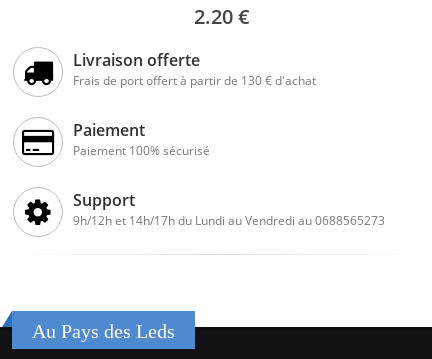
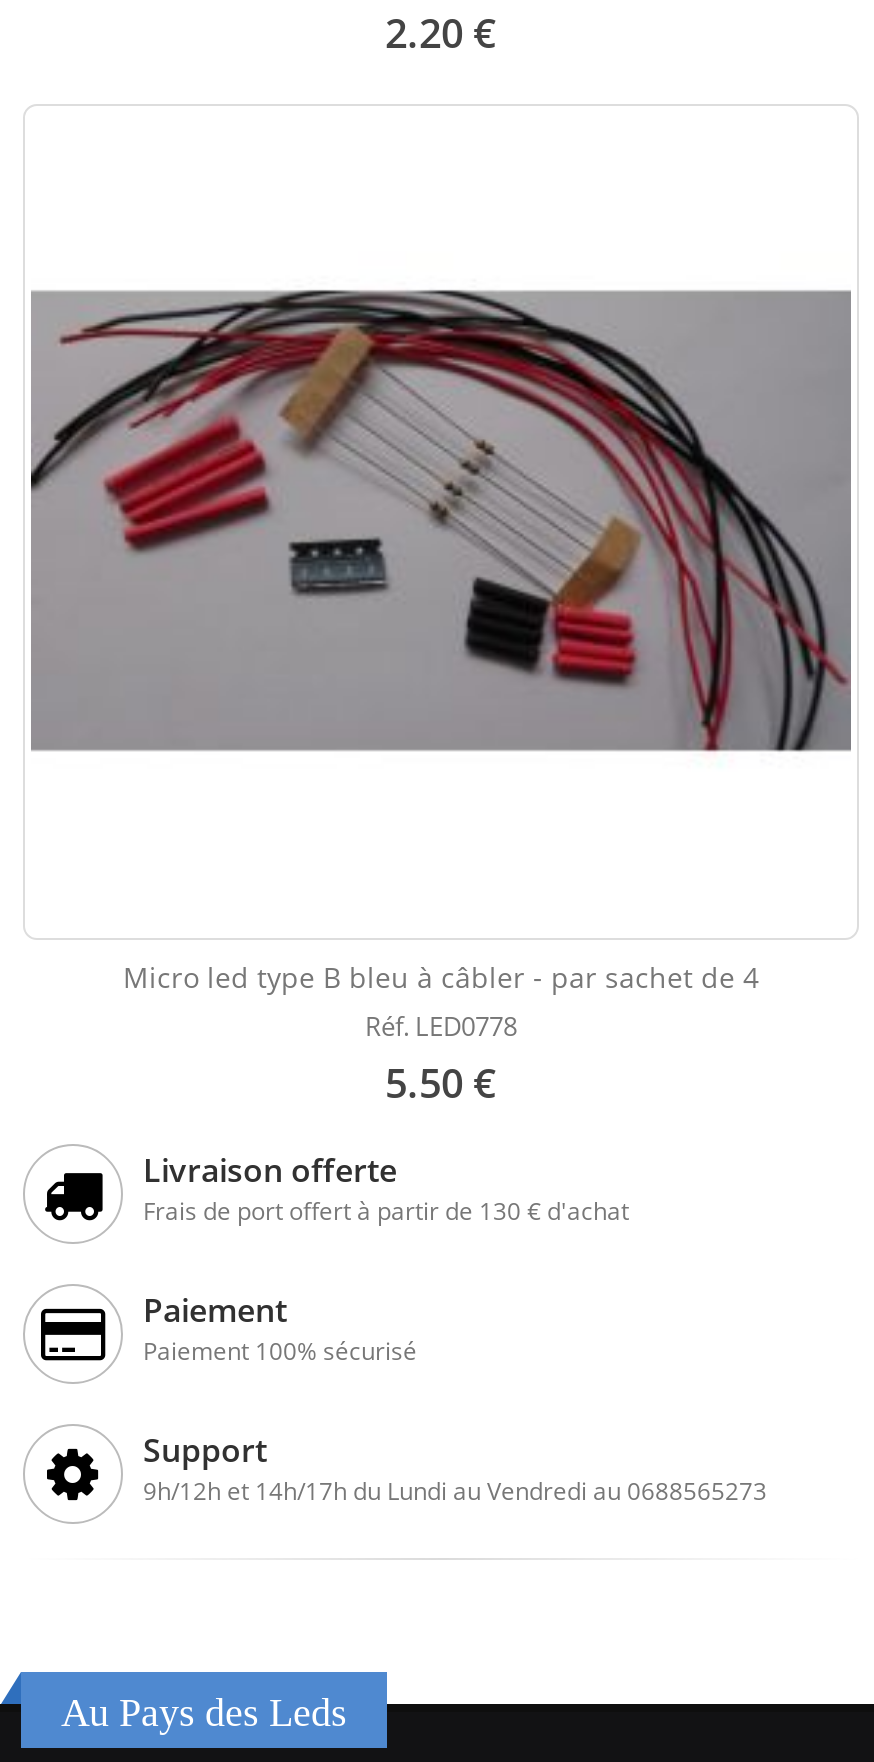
none -> [29,288,853,754] [image]
none -> [123,958,759,1110] Micro led type B bleu à câbler - par sachet de 4 | Réf. LED0778 | 5.50 €

